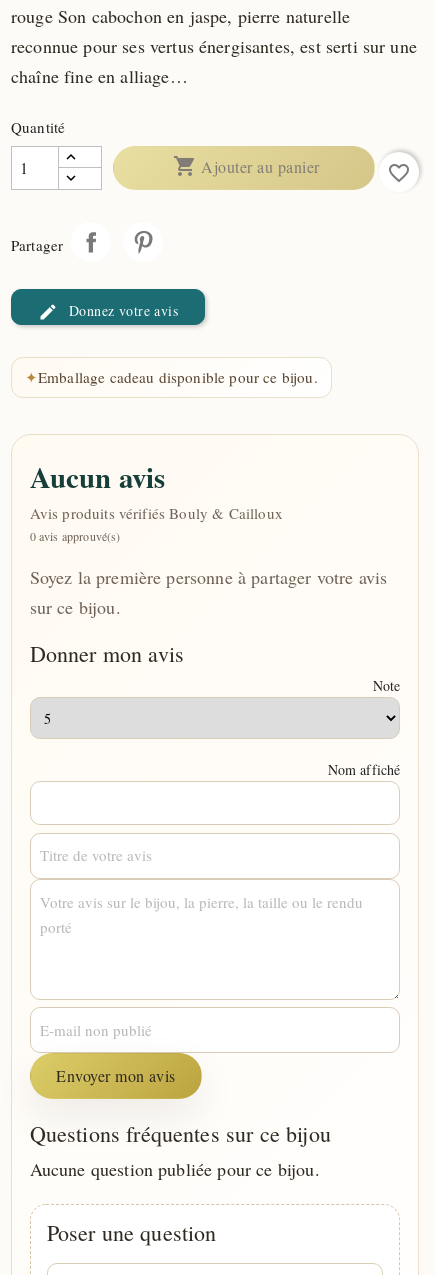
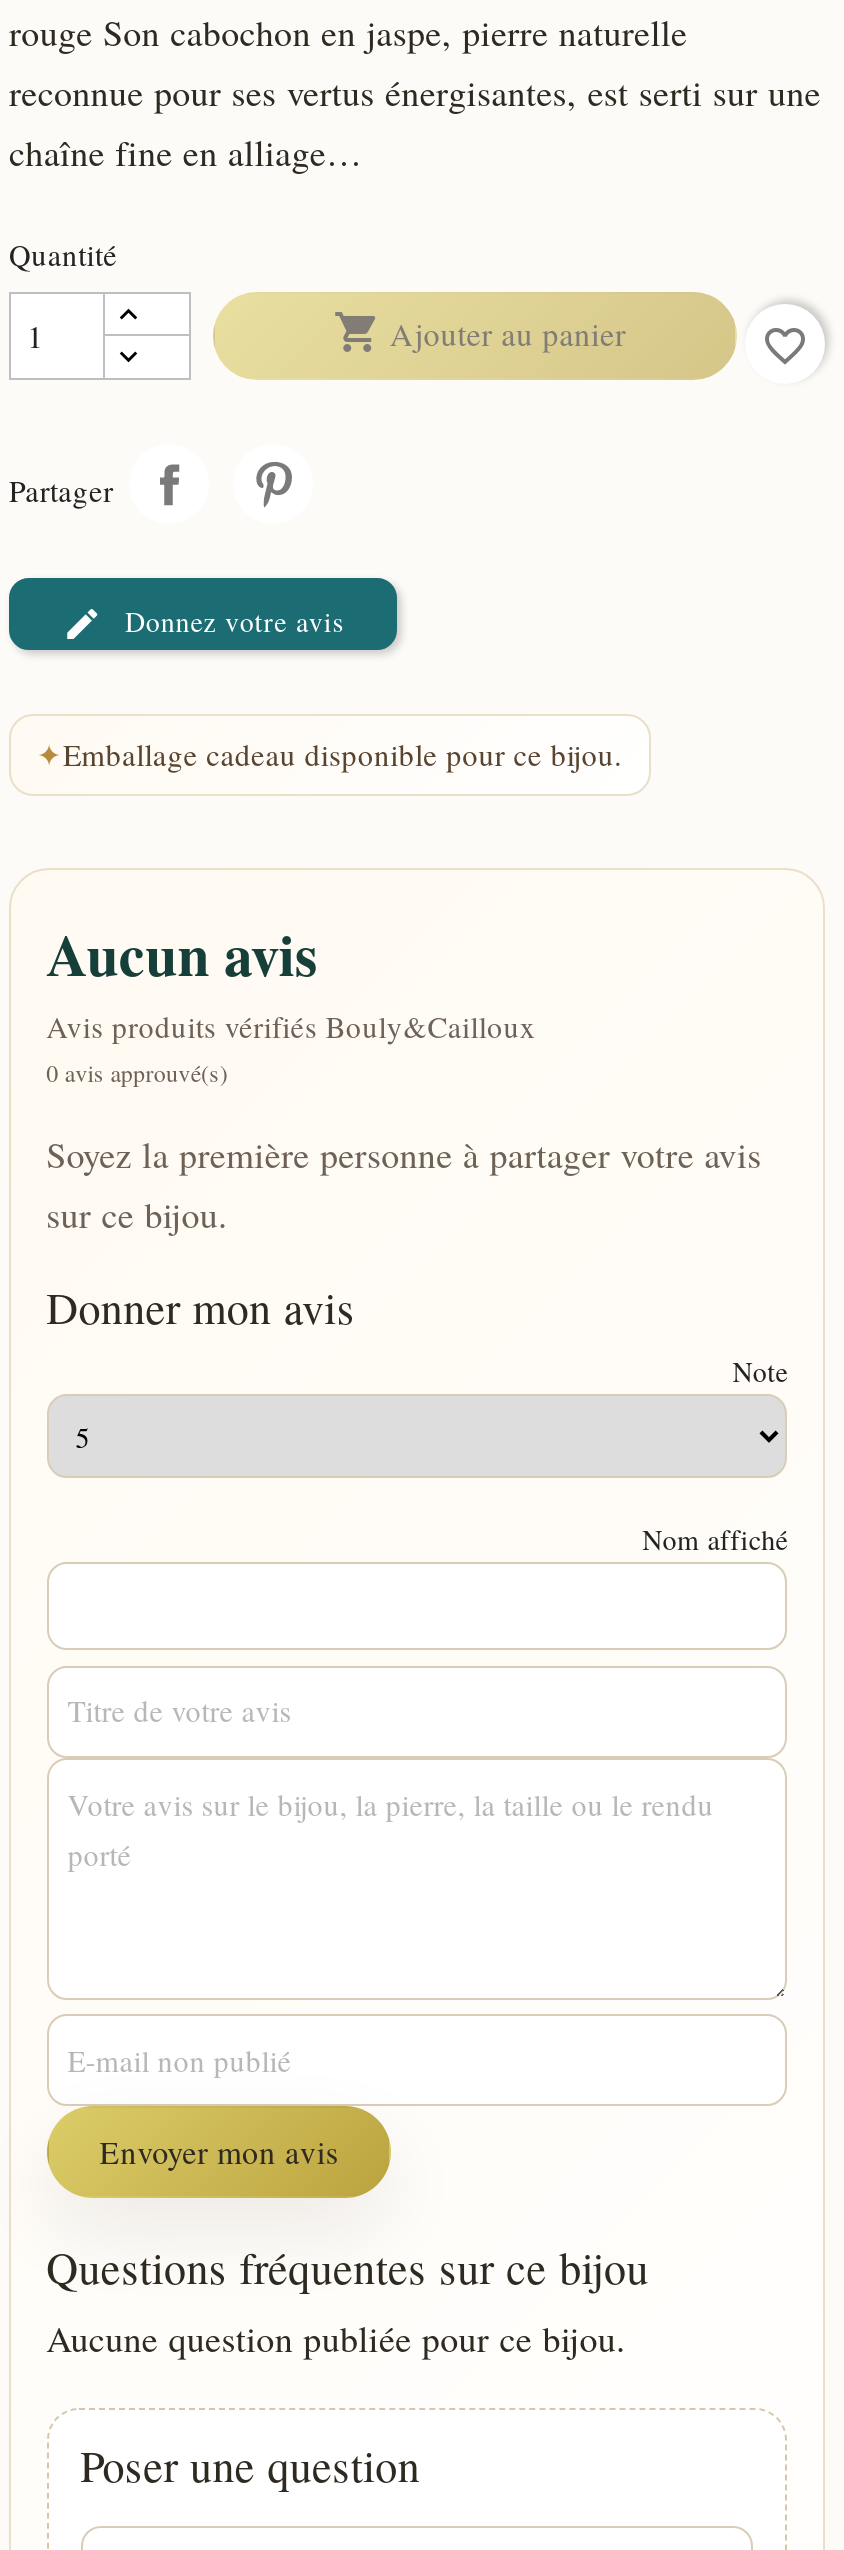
[30,503,283,523] Avis produits vérifiés Bouly & Cailloux -> [46,1006,536,1046] Avis produits vérifiés Bouly&Cailloux

